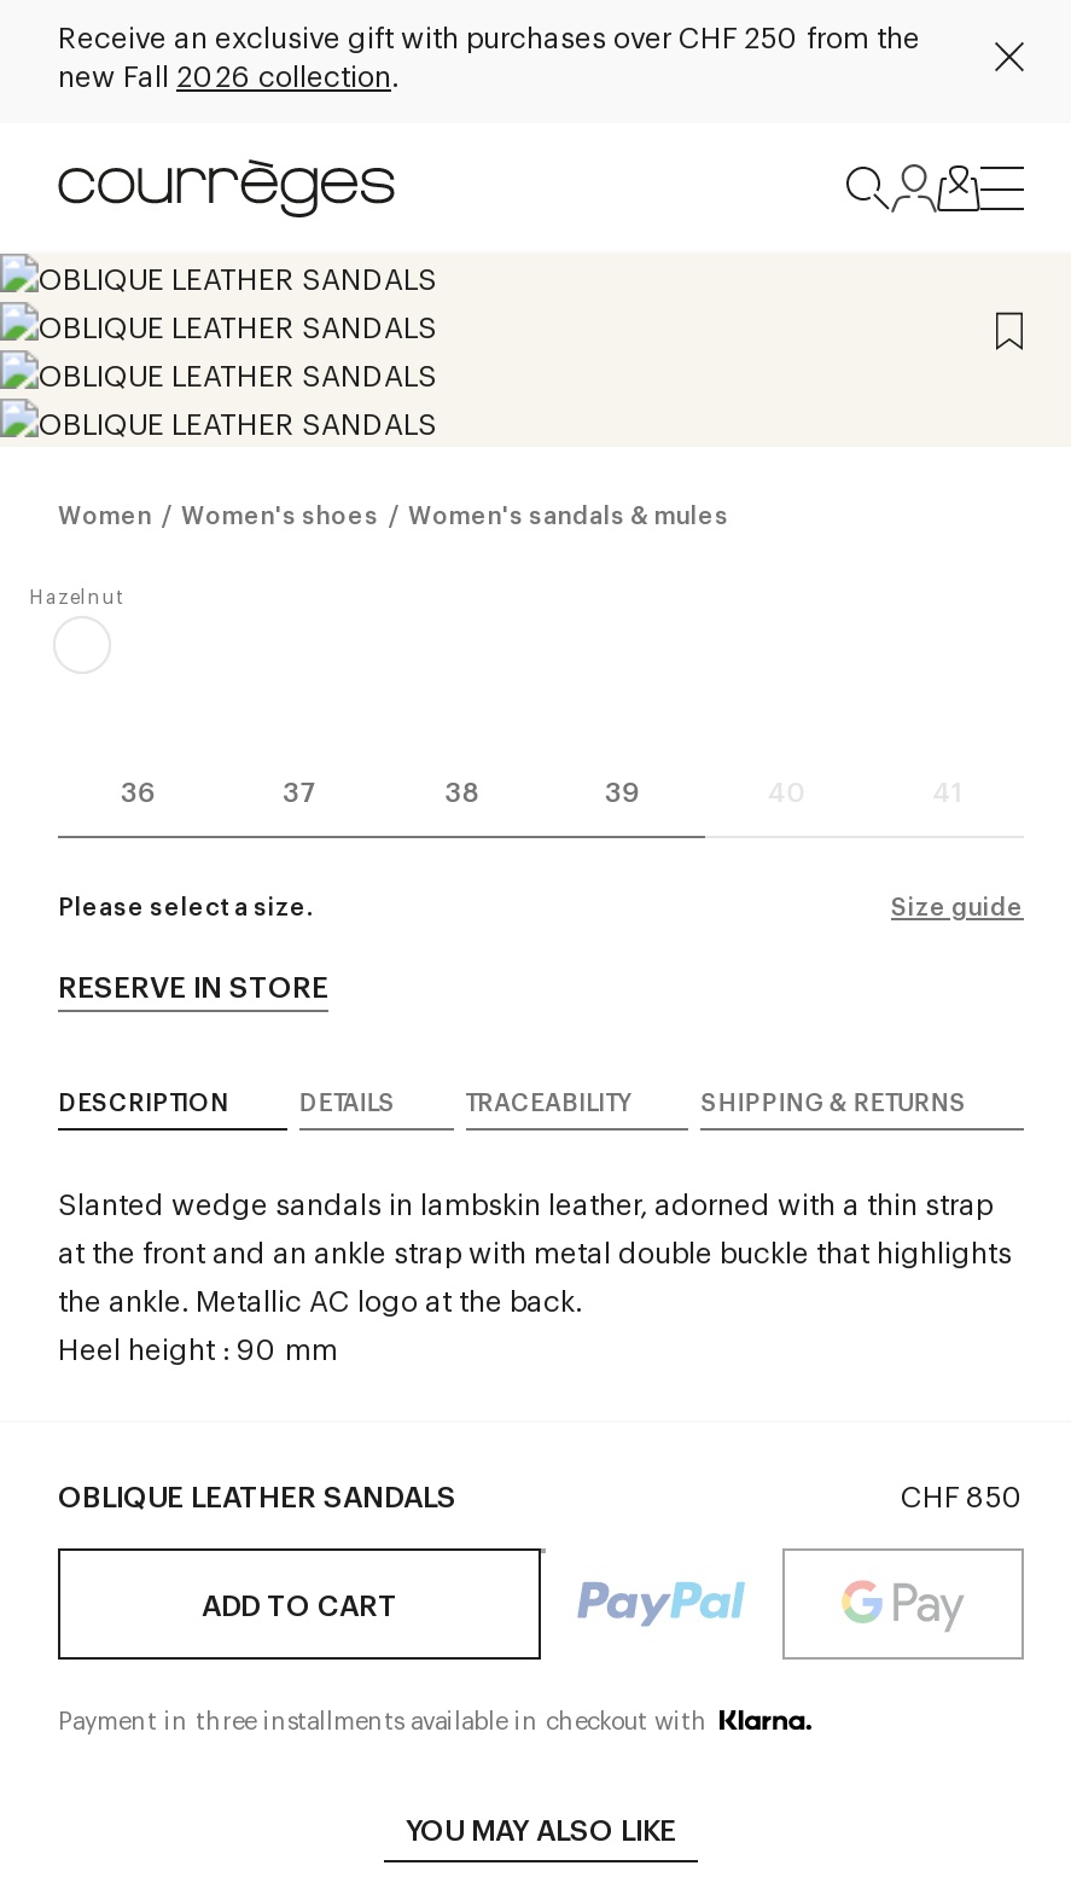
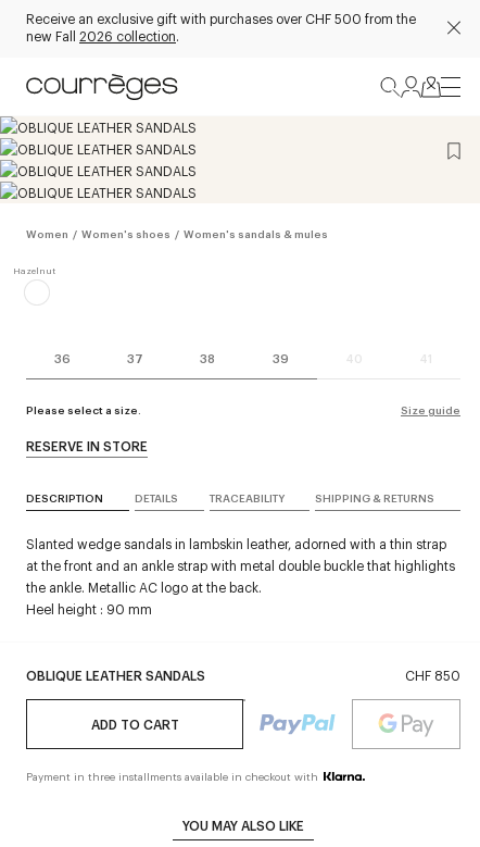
[58,16,920,54] Receive an exclusive gift with purchases over CHF 250 from the -> [26,9,416,27] Receive an exclusive gift with purchases over CHF 500 from the

